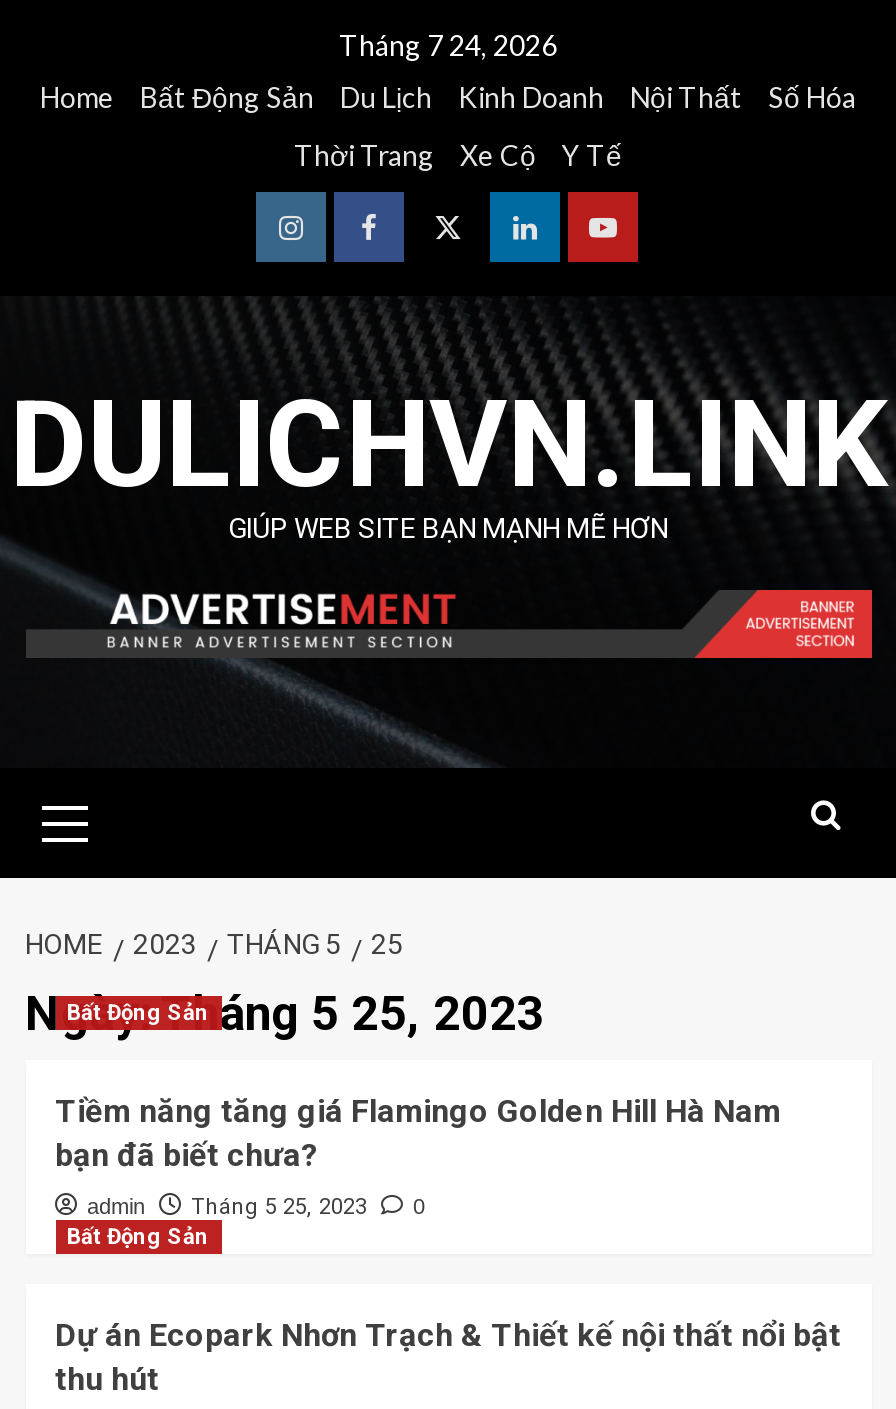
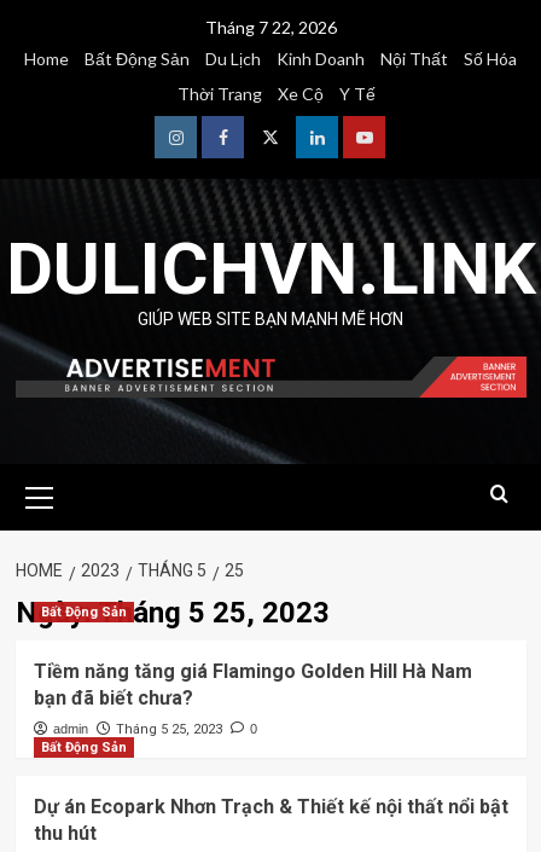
[339,28,557,62] Tháng 7 24, 2026 -> [205,17,336,37] Tháng 7 22, 2026

